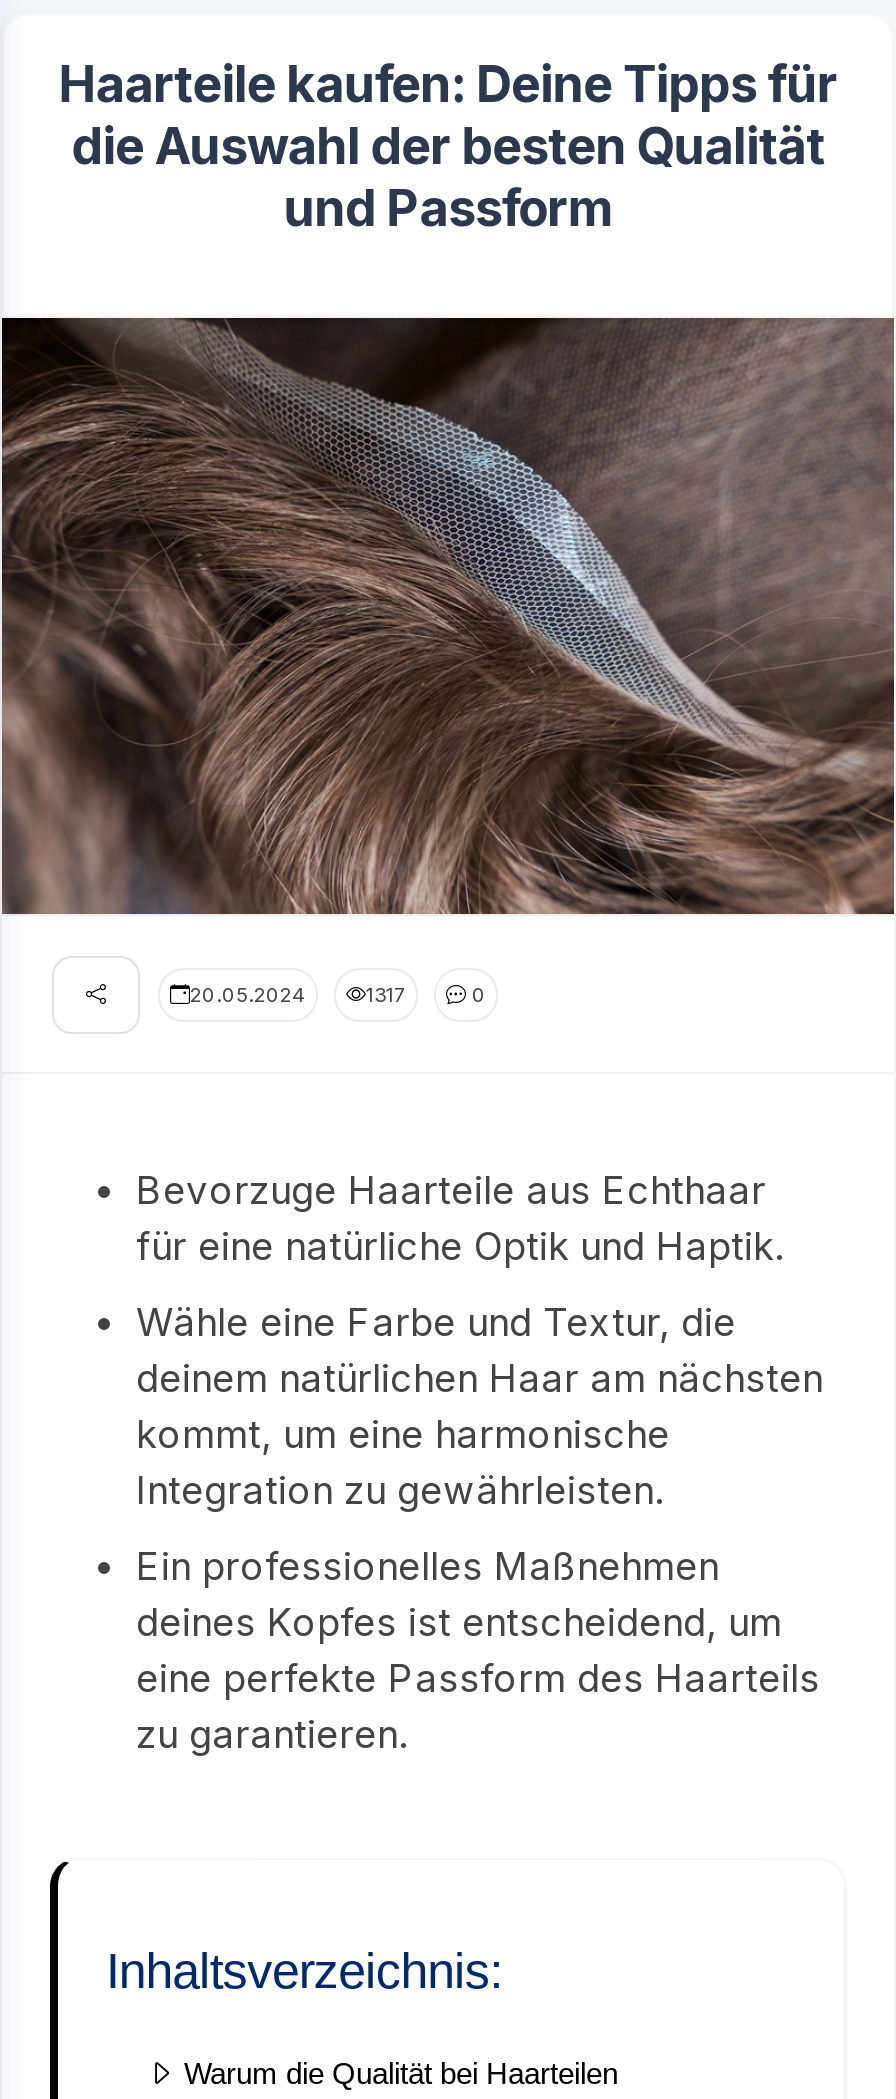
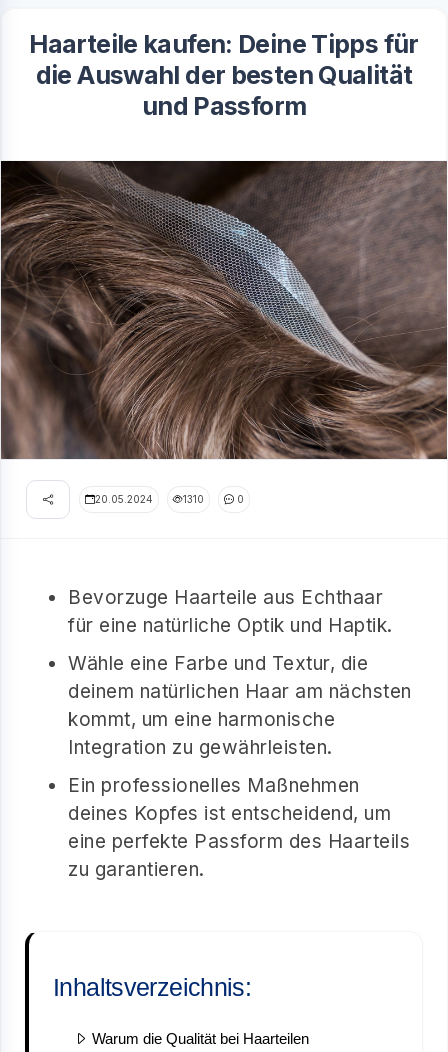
[366,981,406,1005] 1317 -> [183,492,204,504] 1310

